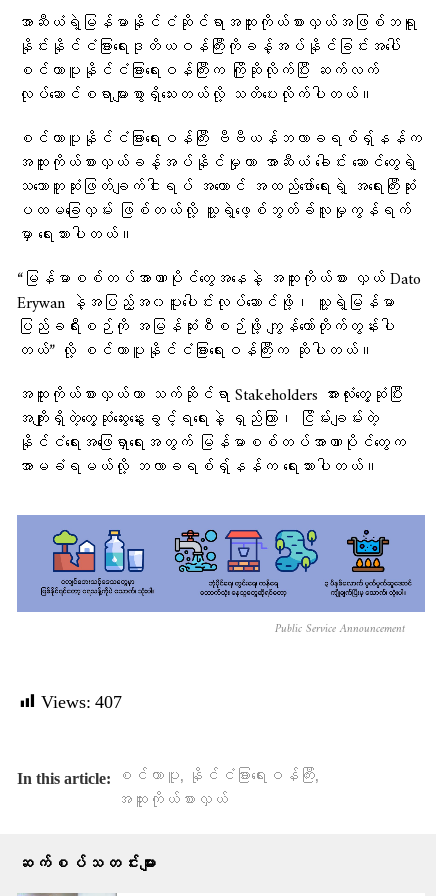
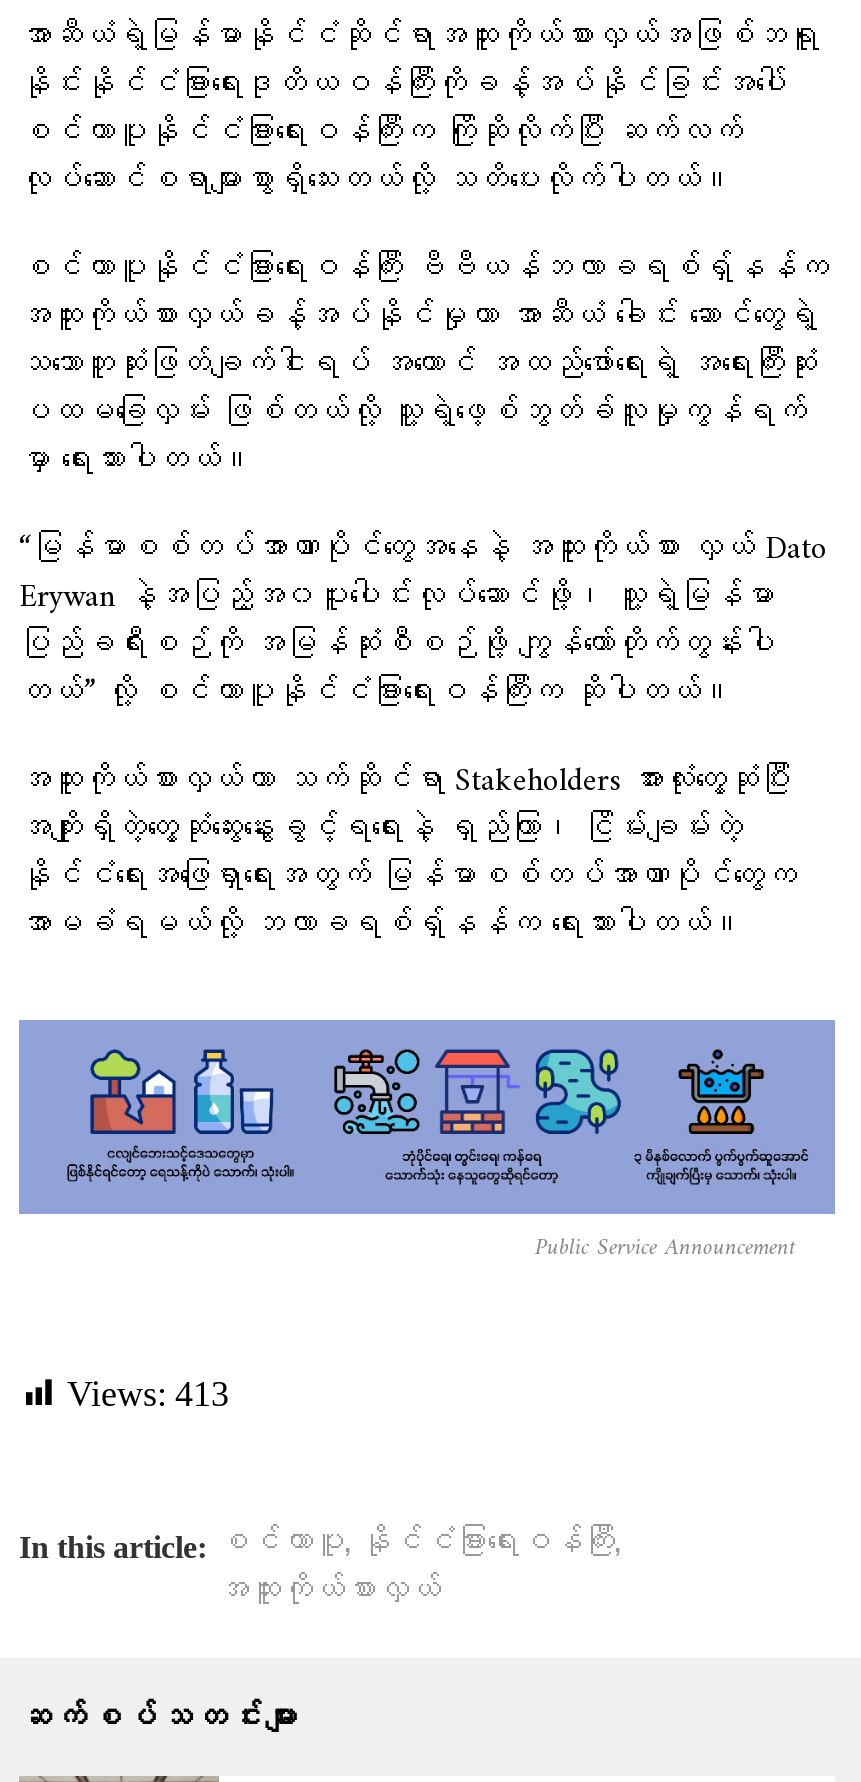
[41,692,122,712] Views: 407 -> [67,1375,229,1415] Views: 413

